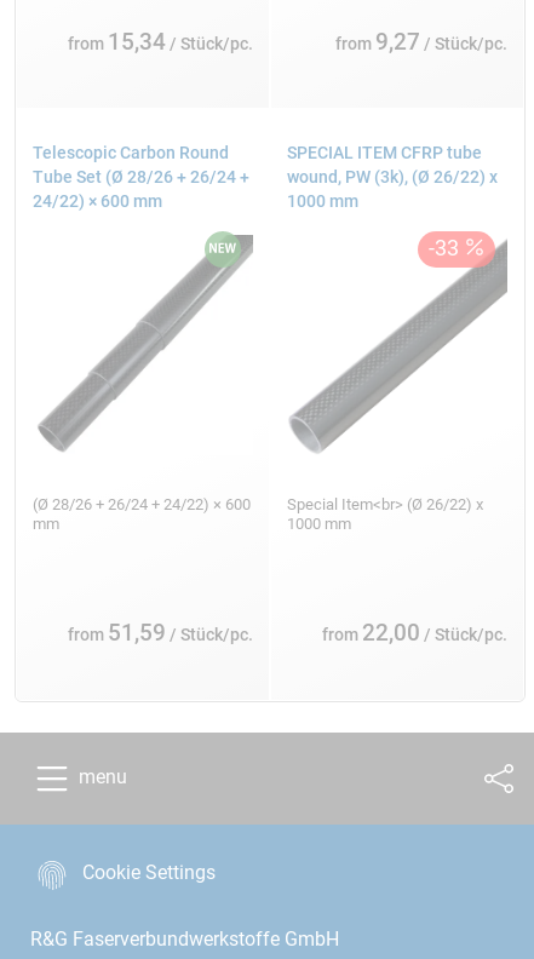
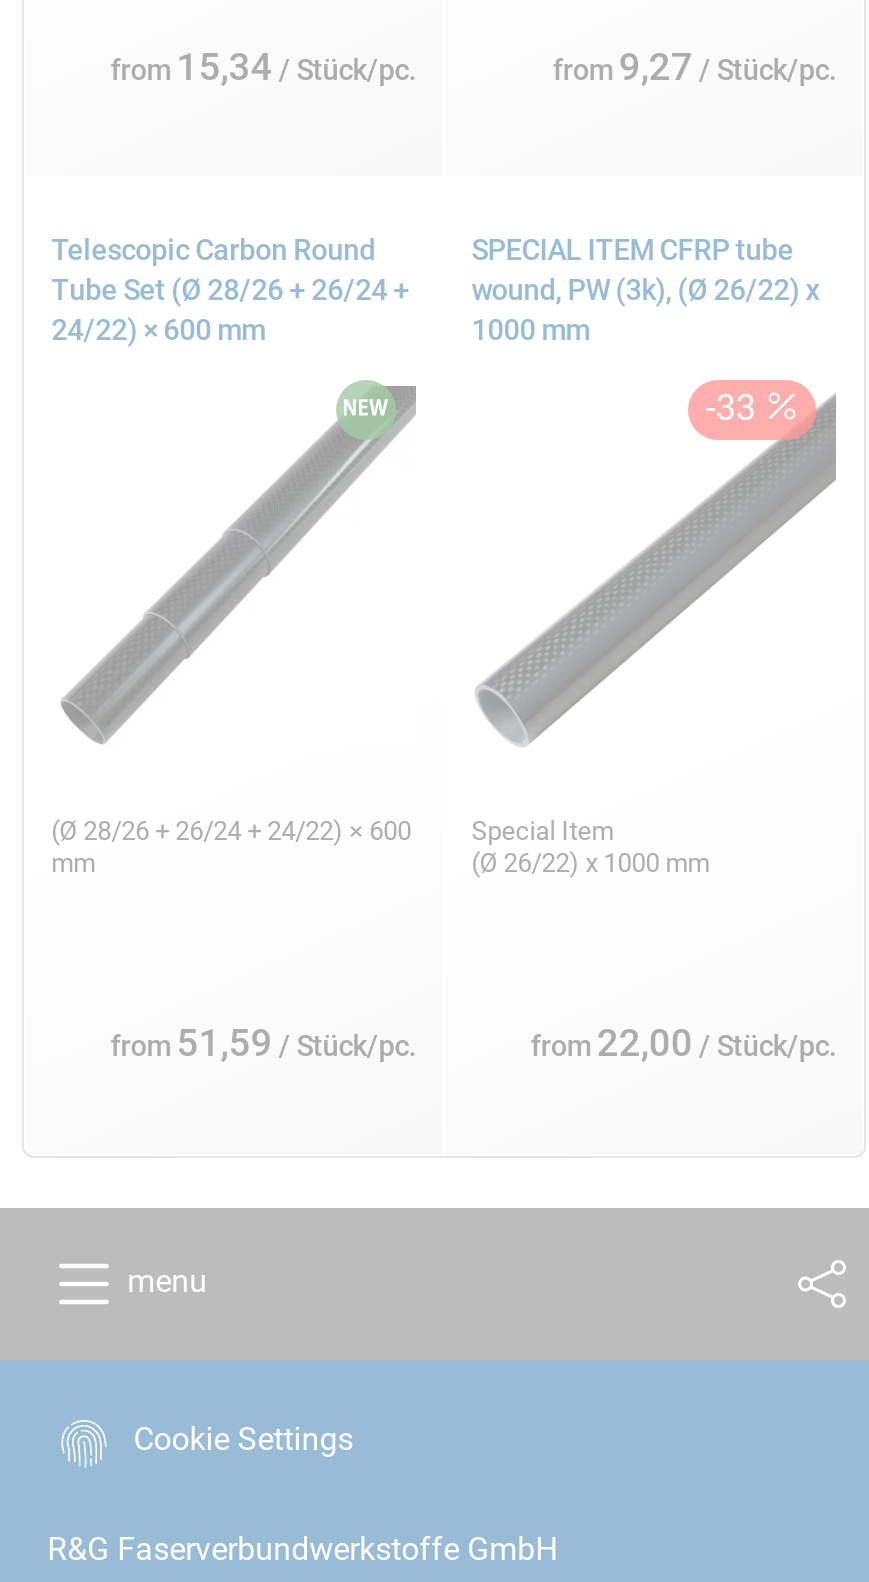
[287,495,483,533] Special Item<br> (Ø 26/22) x | 1000 mm -> [472,816,716,878] Special Item | (Ø 26/22) x 1000 mm

